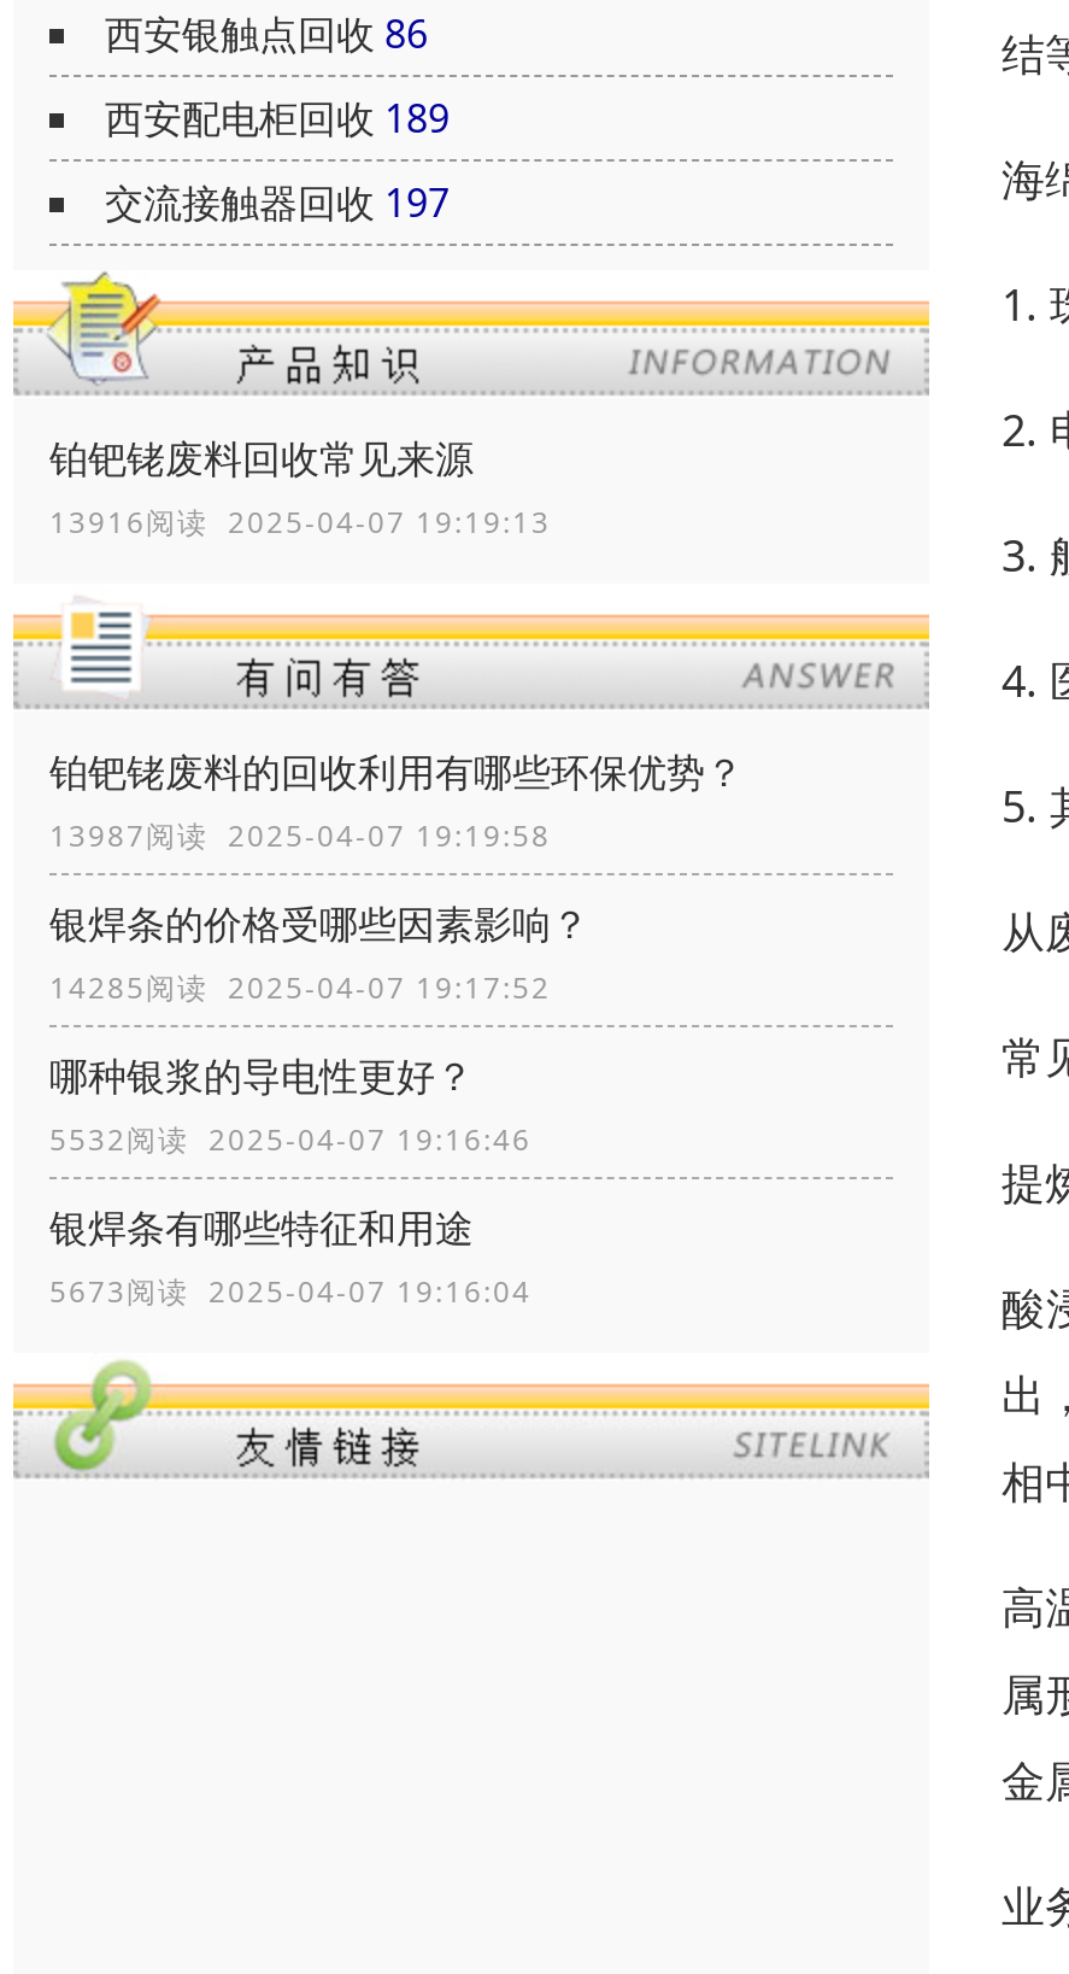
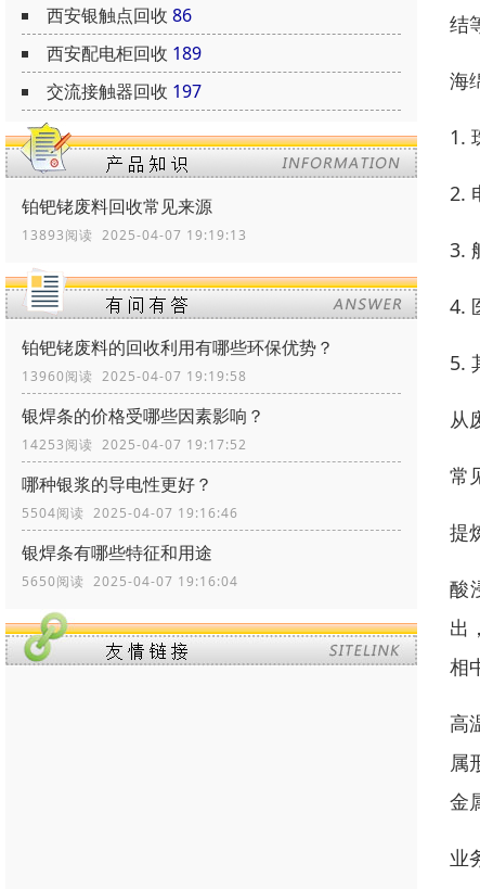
[49,503,551,544] 13916阅读 2025-04-07 19:19:13 -> [22,226,247,245] 13893阅读 2025-04-07 19:19:13
[49,816,551,857] 13987阅读 2025-04-07 19:19:58 -> [22,367,247,386] 13960阅读 2025-04-07 19:19:58
[49,968,551,1009] 14285阅读 2025-04-07 19:17:52 -> [22,436,247,454] 14253阅读 2025-04-07 19:17:52
[49,1120,531,1161] 5532阅读 2025-04-07 19:16:46 -> [22,504,238,523] 5504阅读 2025-04-07 19:16:46
[49,1272,531,1313] 5673阅读 2025-04-07 19:16:04 -> [22,572,238,591] 5650阅读 2025-04-07 19:16:04

